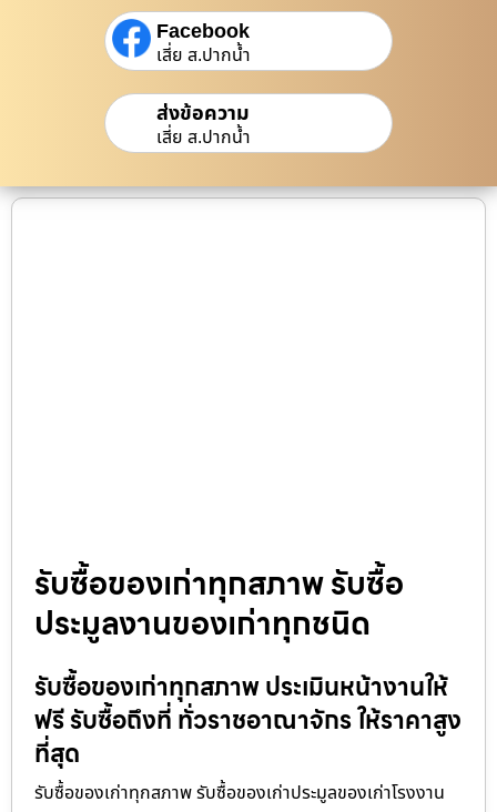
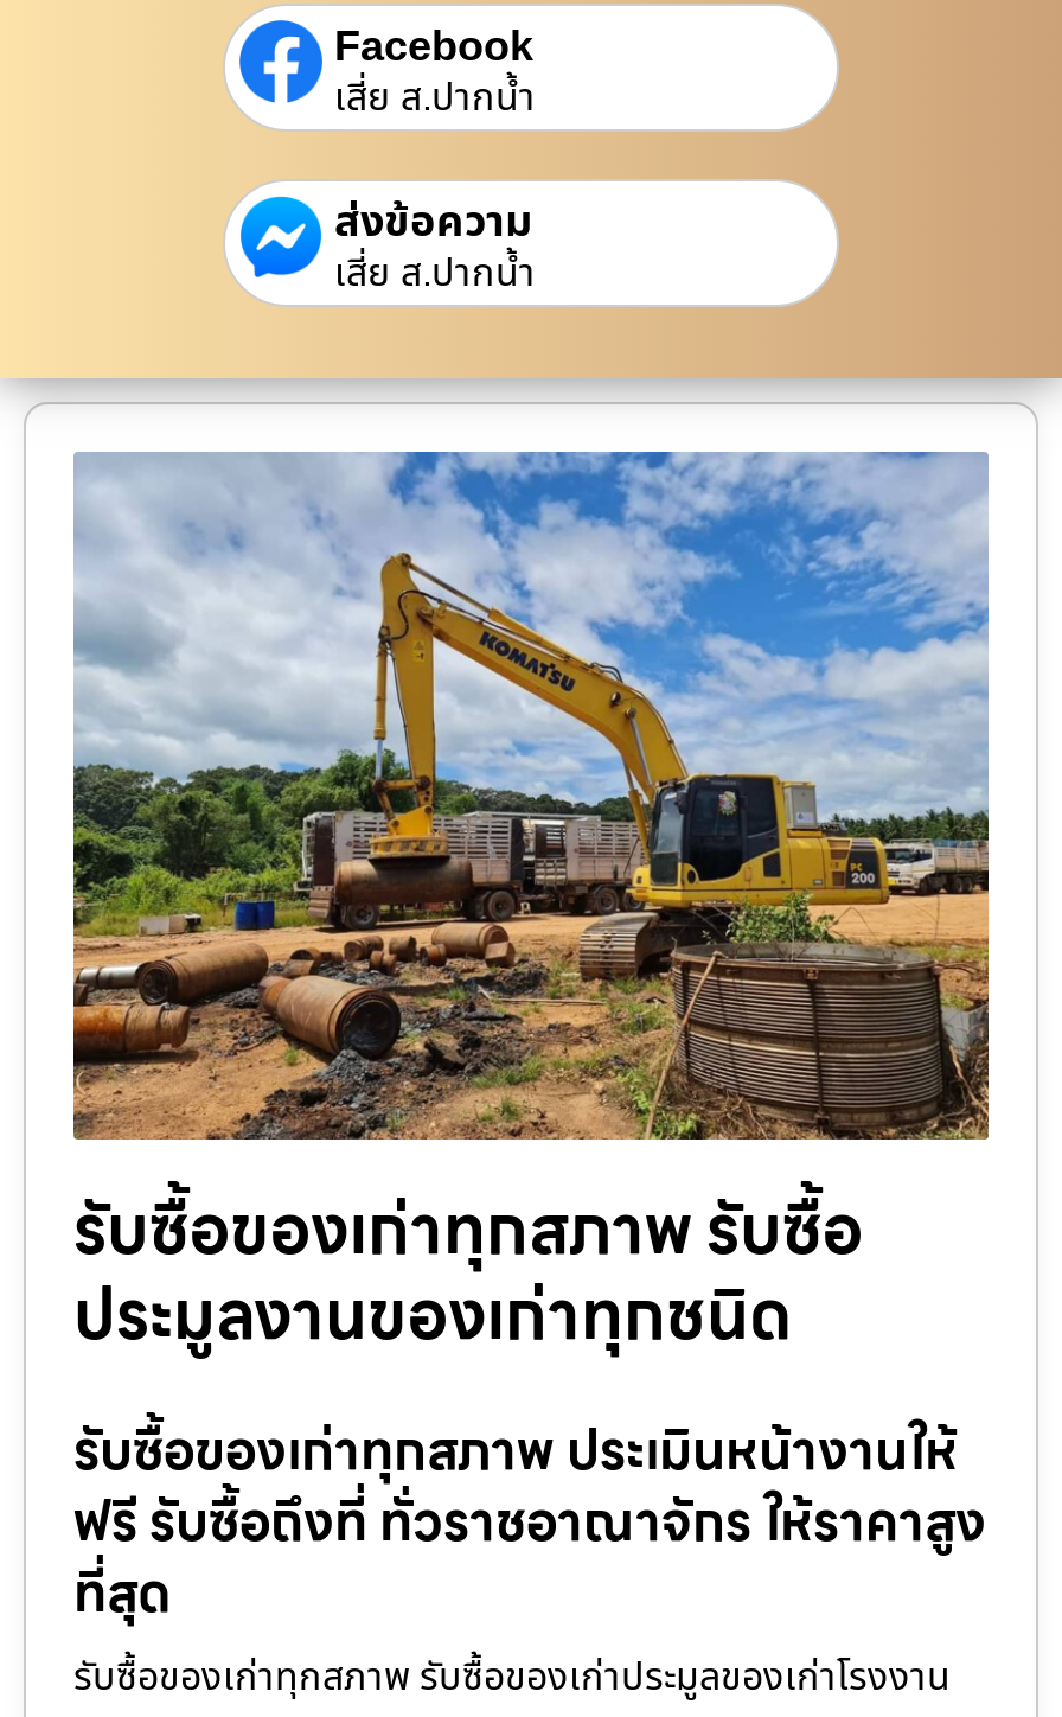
none -> [237,194,325,280] [image]
none -> [71,448,991,1143] [image]

